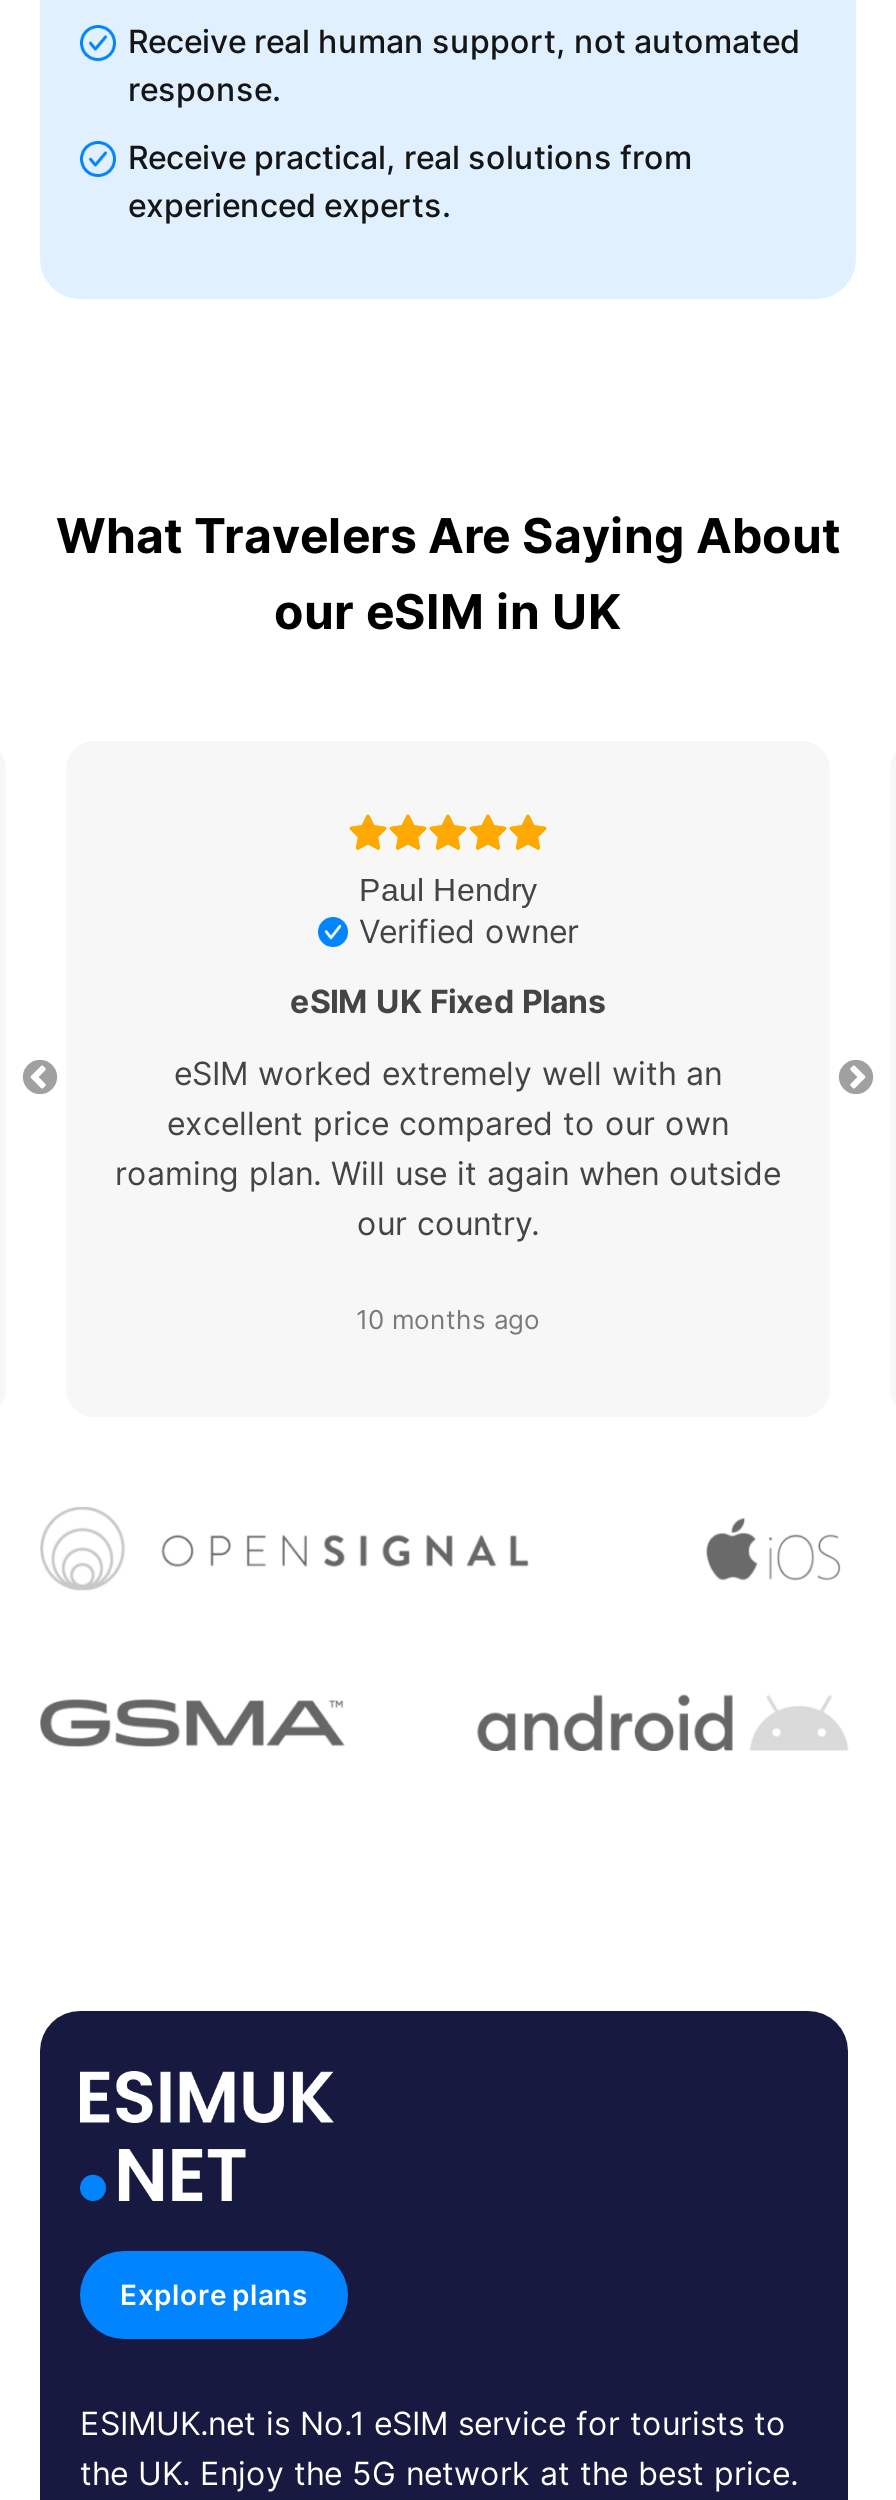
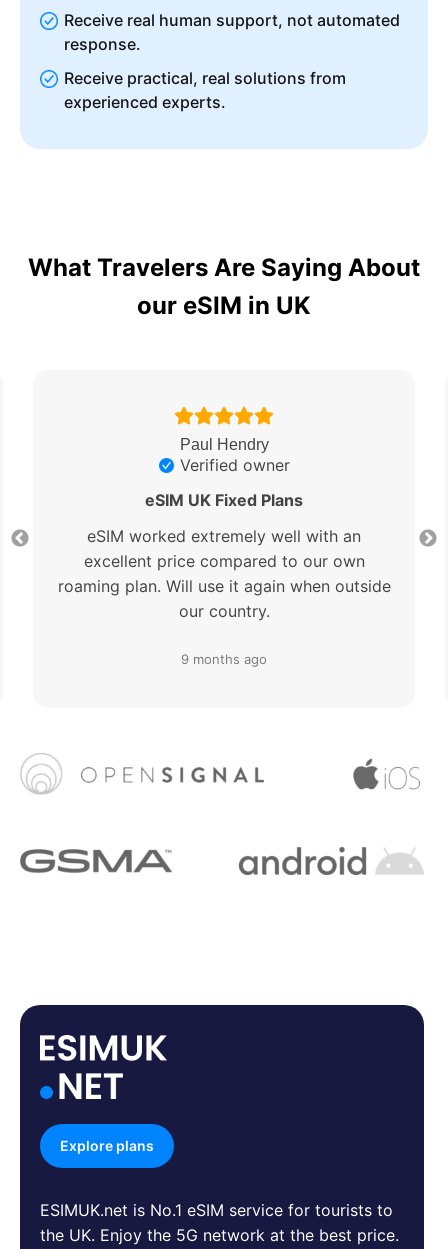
[356,1302,540,1334] 10 months ago -> [181,651,267,667] 9 months ago

